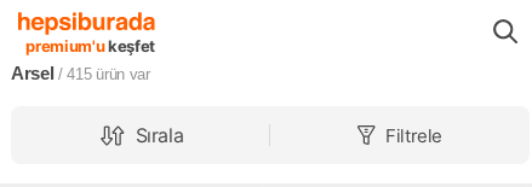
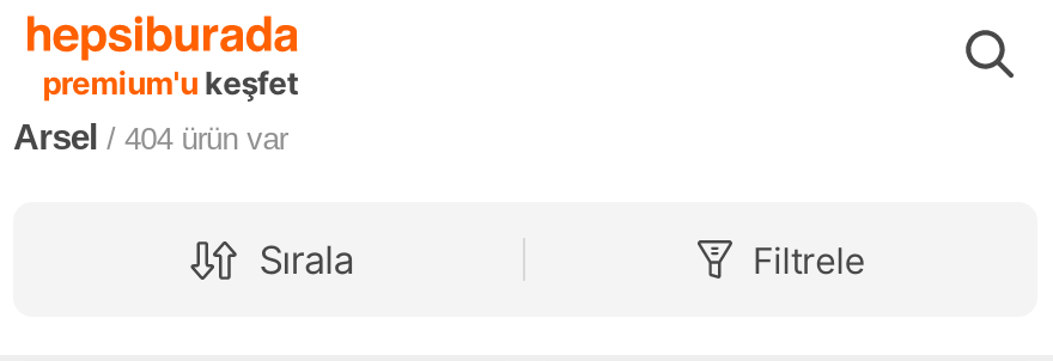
[11,63,150,83] Arsel / 415 ürün var -> [13,116,287,157] Arsel / 404 ürün var

